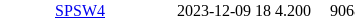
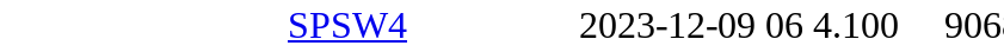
[177,2,311,19] 2023-12-09 18 4.200 -> [579,6,899,46] 2023-12-09 06 4.100

